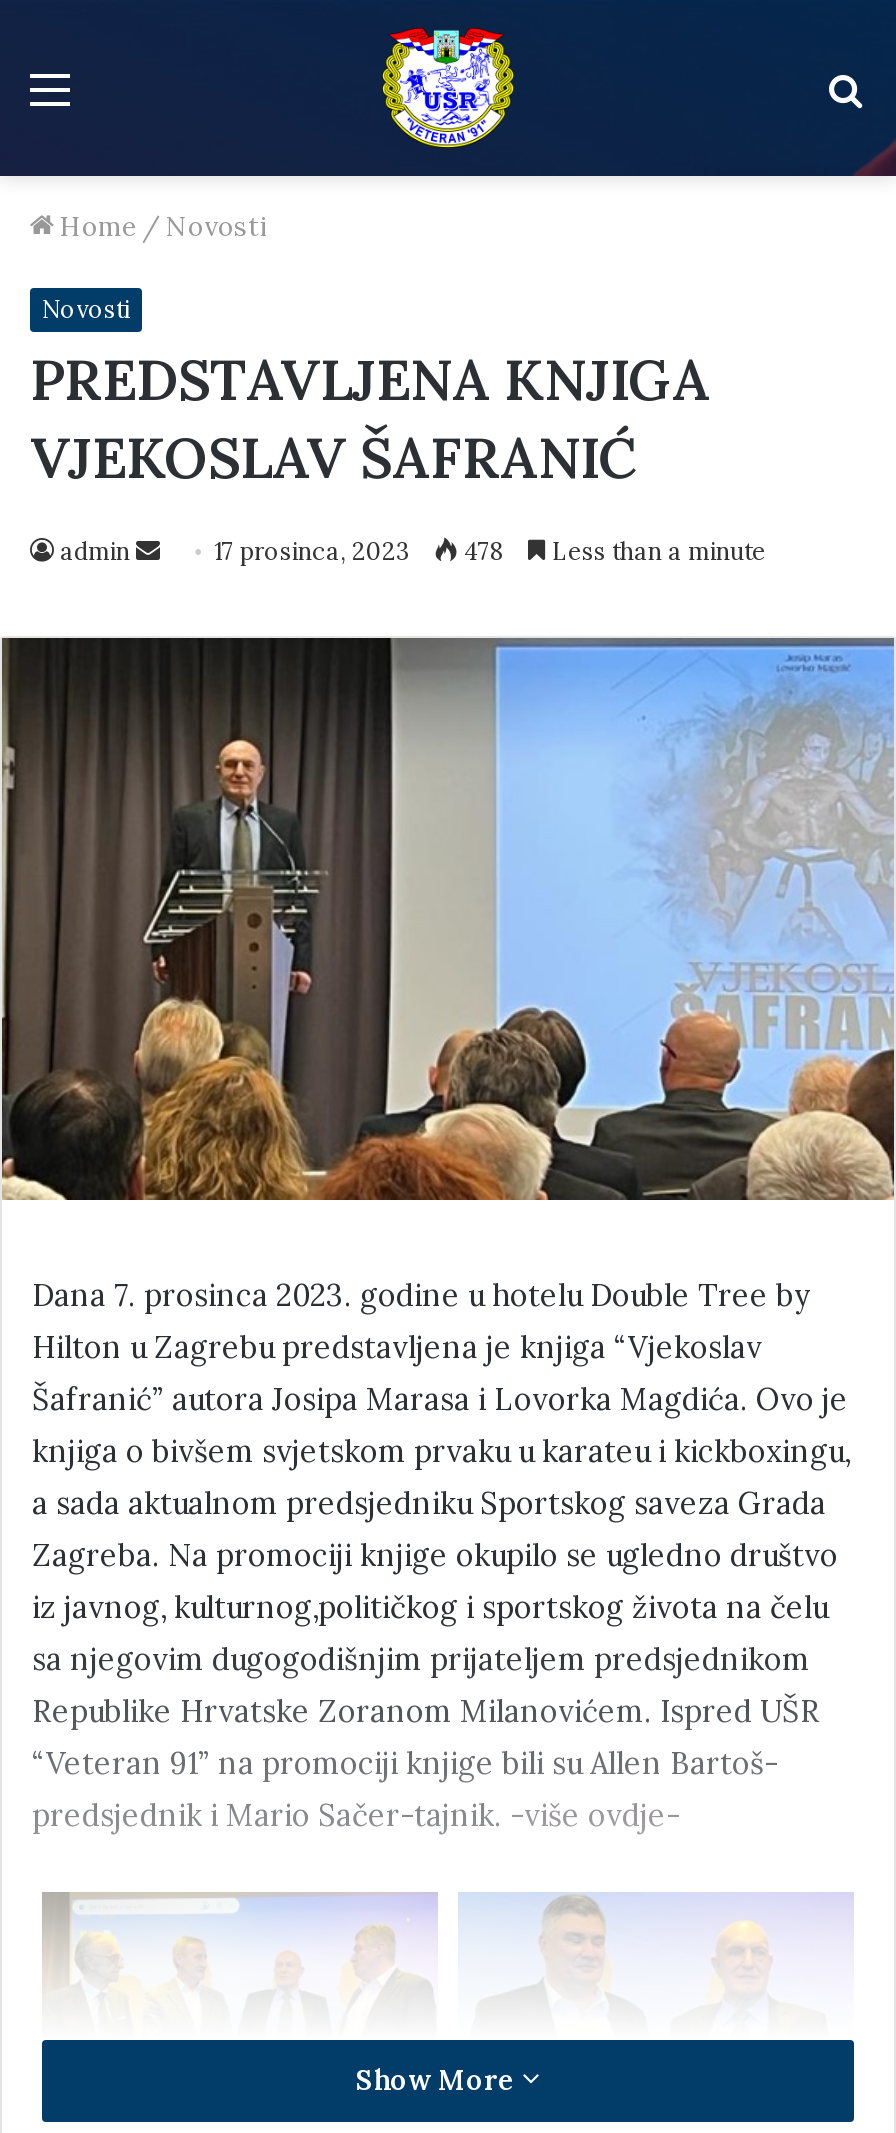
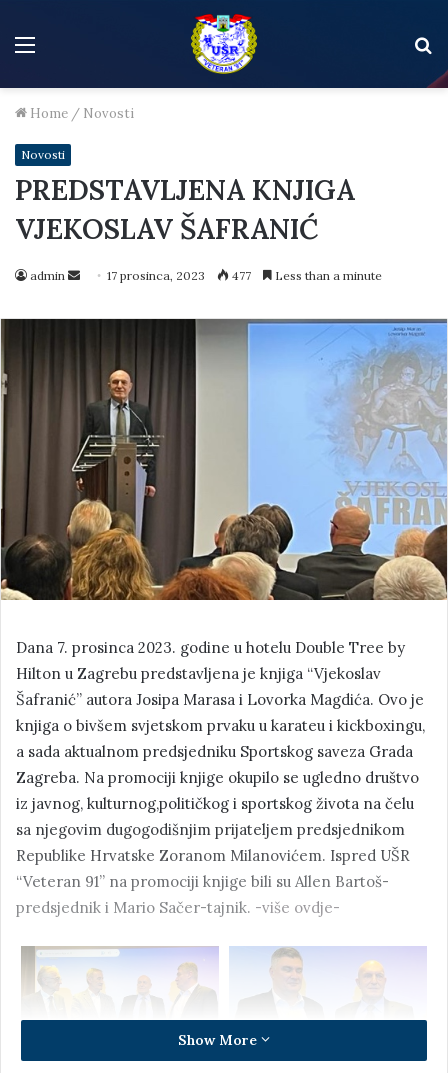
[458,536,504,566] 478 -> [229,268,251,283] 477

